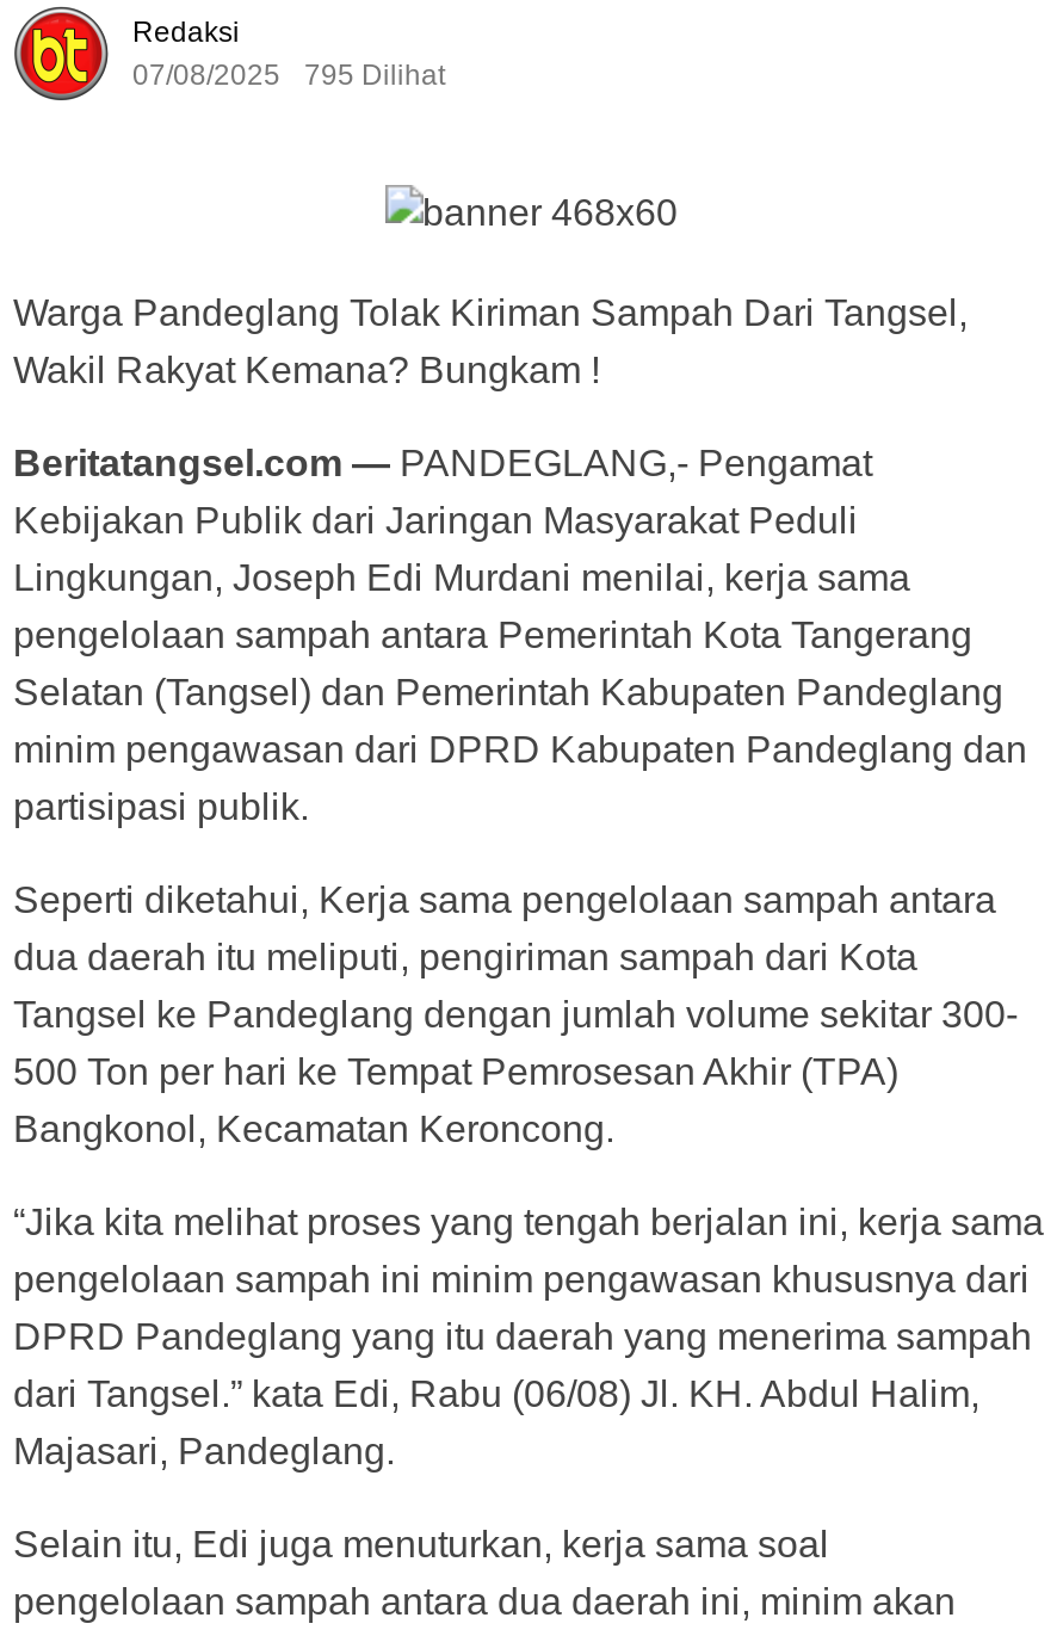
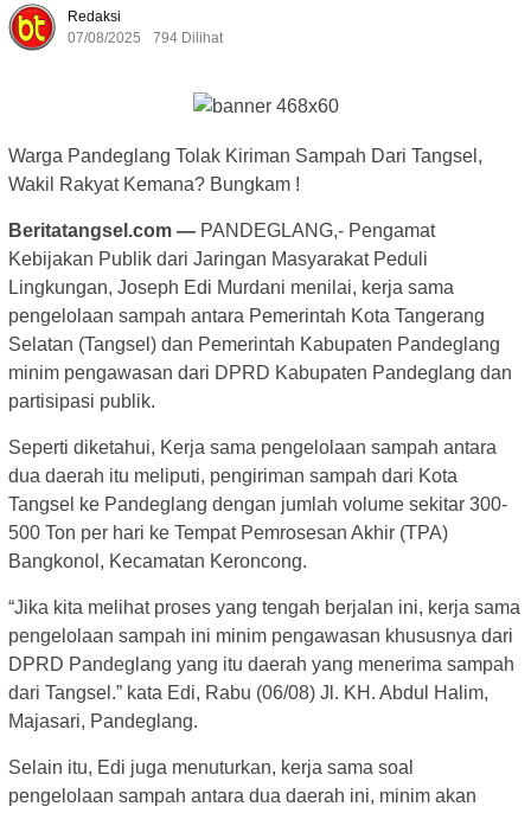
[132,58,445,91] 07/08/2025 795 Dilihat -> [68,29,223,46] 07/08/2025 794 Dilihat

